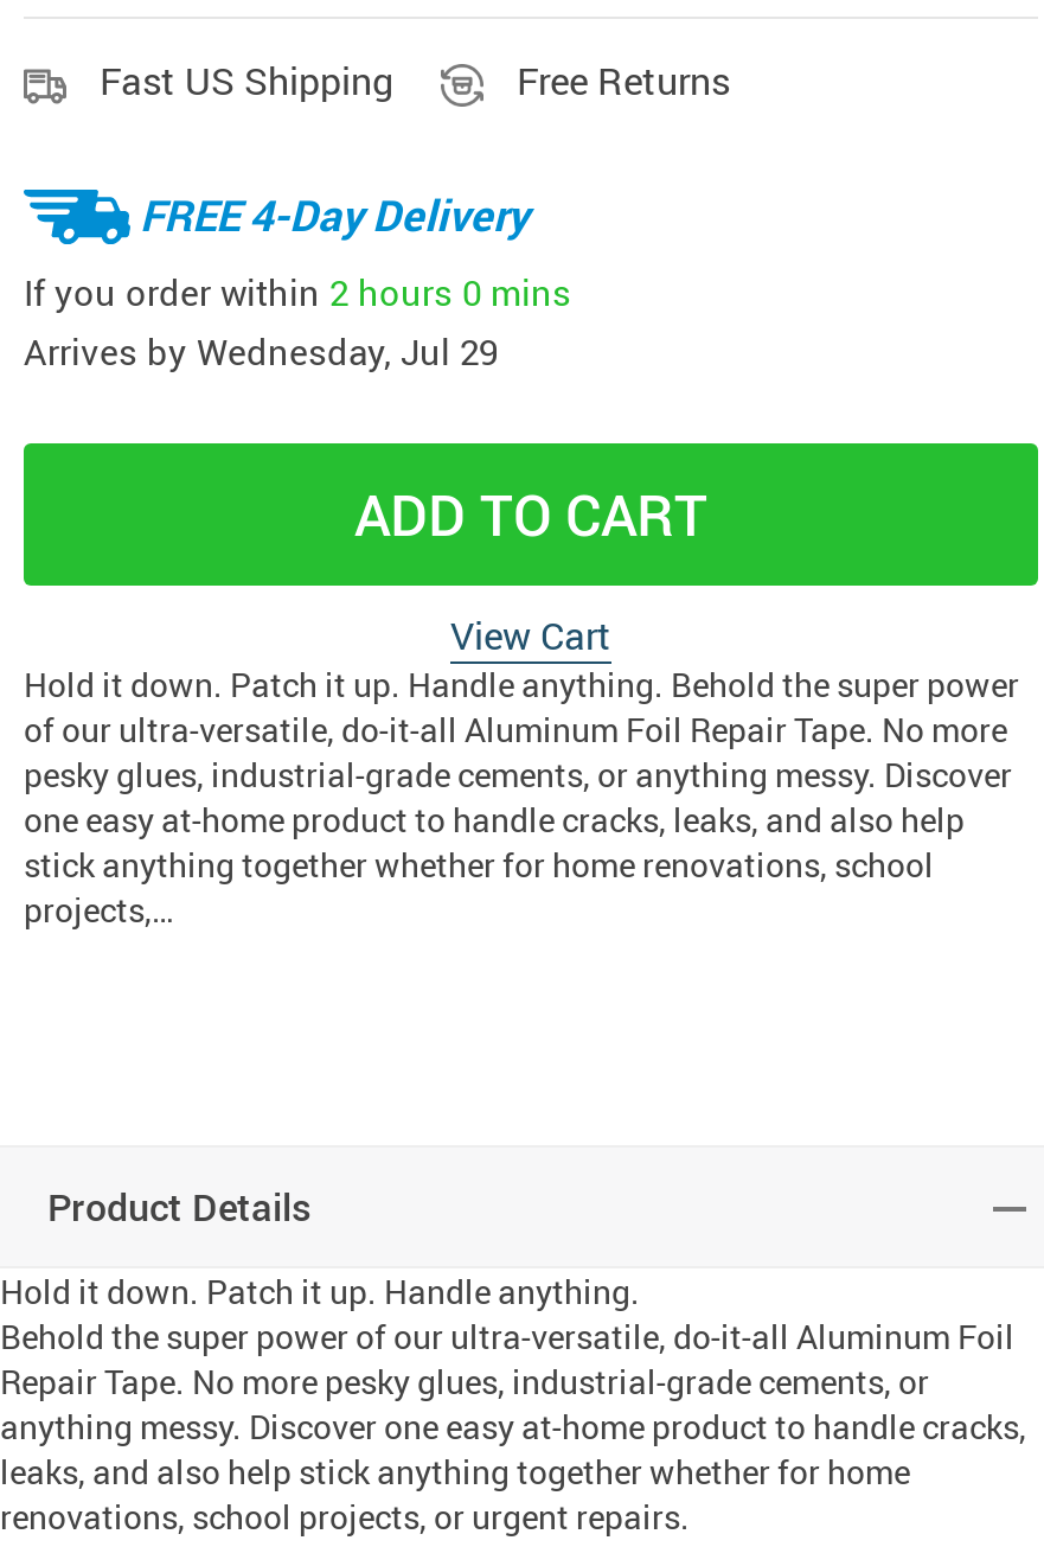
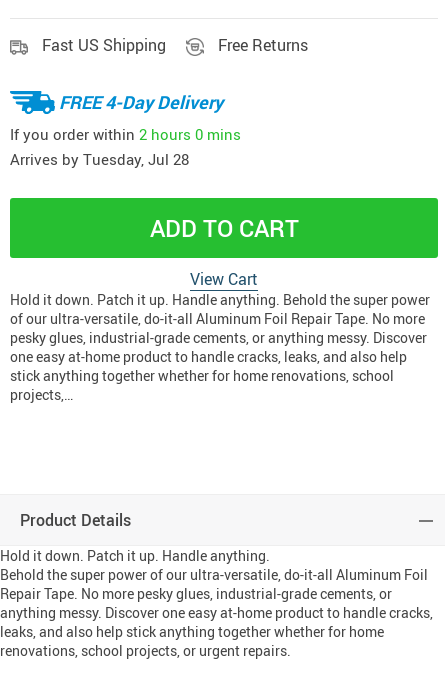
[24,327,498,375] Arrives by Wednesday, Jul 29 -> [10,149,189,169] Arrives by Tuesday, Jul 28

